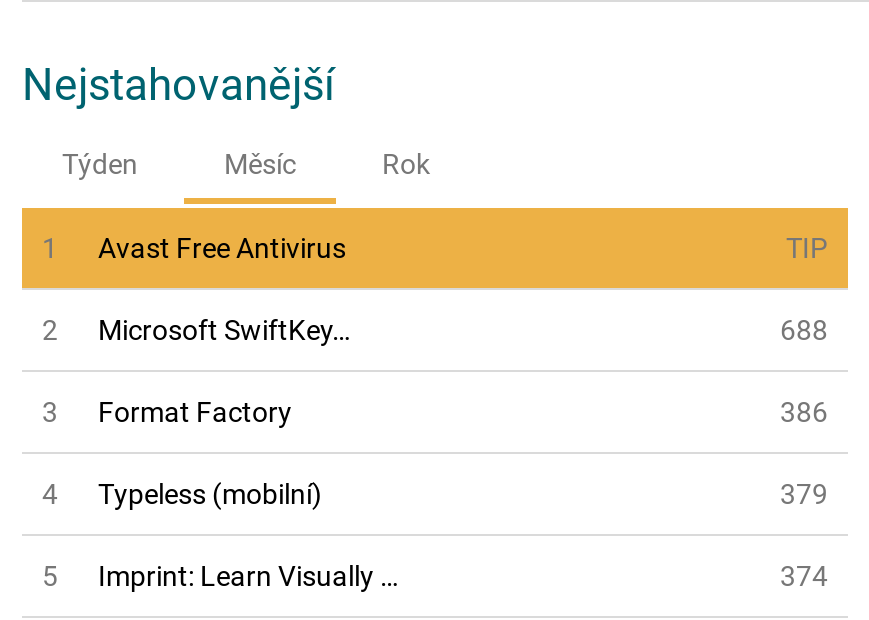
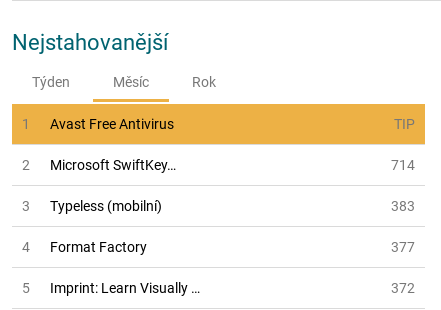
[780,315,828,347] 688 -> [391,157,415,173] 714
moved [42,397,292,511] -> [22,239,147,255]: 4 | Format Factory
[780,397,828,429] 386 -> none
moved [98,479,322,511] -> [50,198,162,214]: Typeless (mobilní)
[780,479,828,511] 379 -> [391,198,415,255] 383 | 377
[780,561,828,593] 374 -> [391,280,415,296] 372

